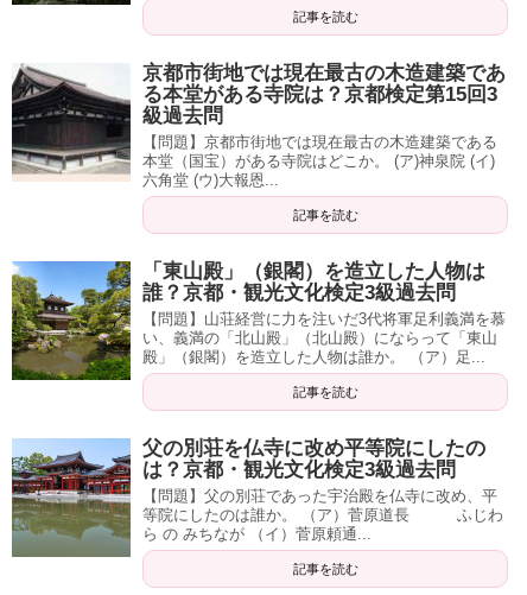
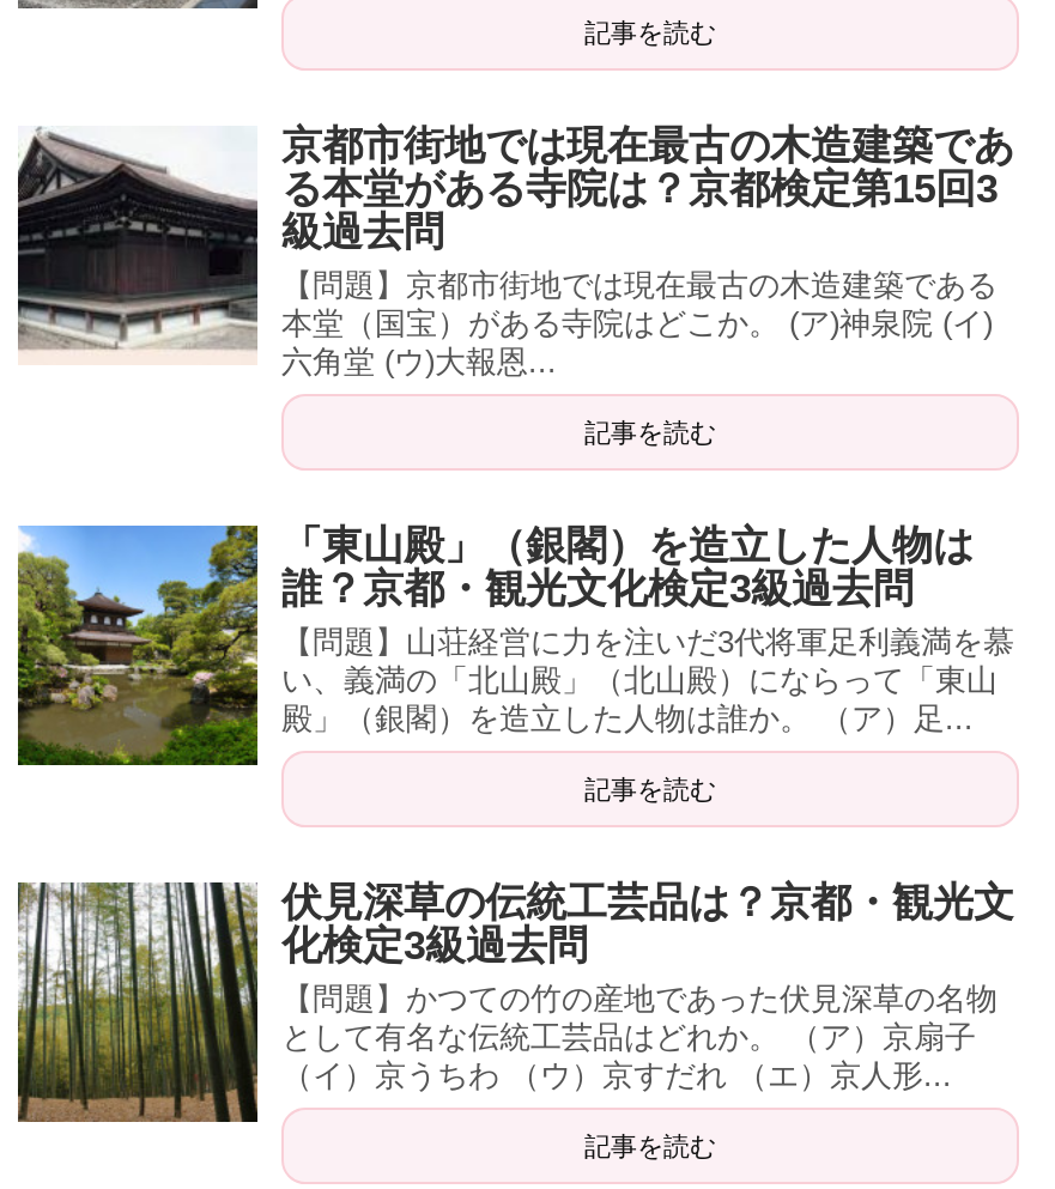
[11,437,503,557] [image] | 父の別荘を仏寺に改め平等院にしたの | は？京都・観光文化検定3級過去問 | 【問題】父の別荘であった宇治殿を仏寺に改め、平 | 等院にしたのは誰か。 （ア）菅原道長 ふじわ | ら の みちなが （イ）菅原頼通... -> [16,879,1014,1123] [image] | 伏見深草の伝統工芸品は？京都・観光文 | 化検定3級過去問 | 【問題】かつての竹の産地であった伏見深草の名物 | として有名な伝統工芸品はどれか。 （ア）京扇子 | （イ）京うちわ （ウ）京すだれ （エ）京人形...

